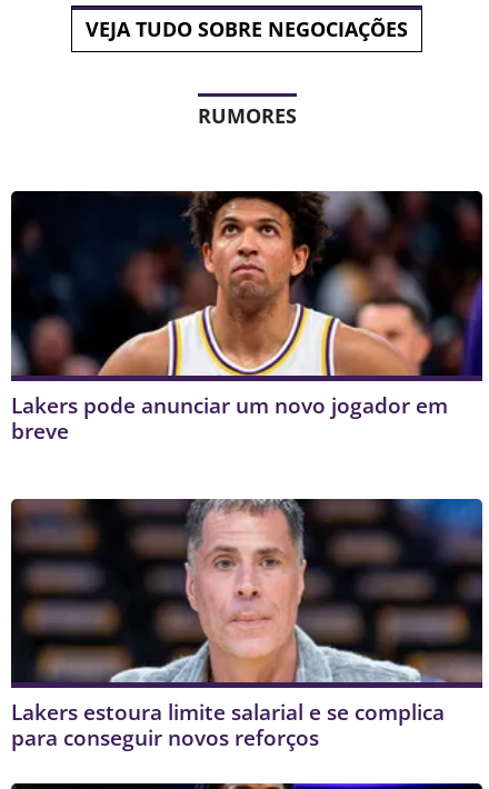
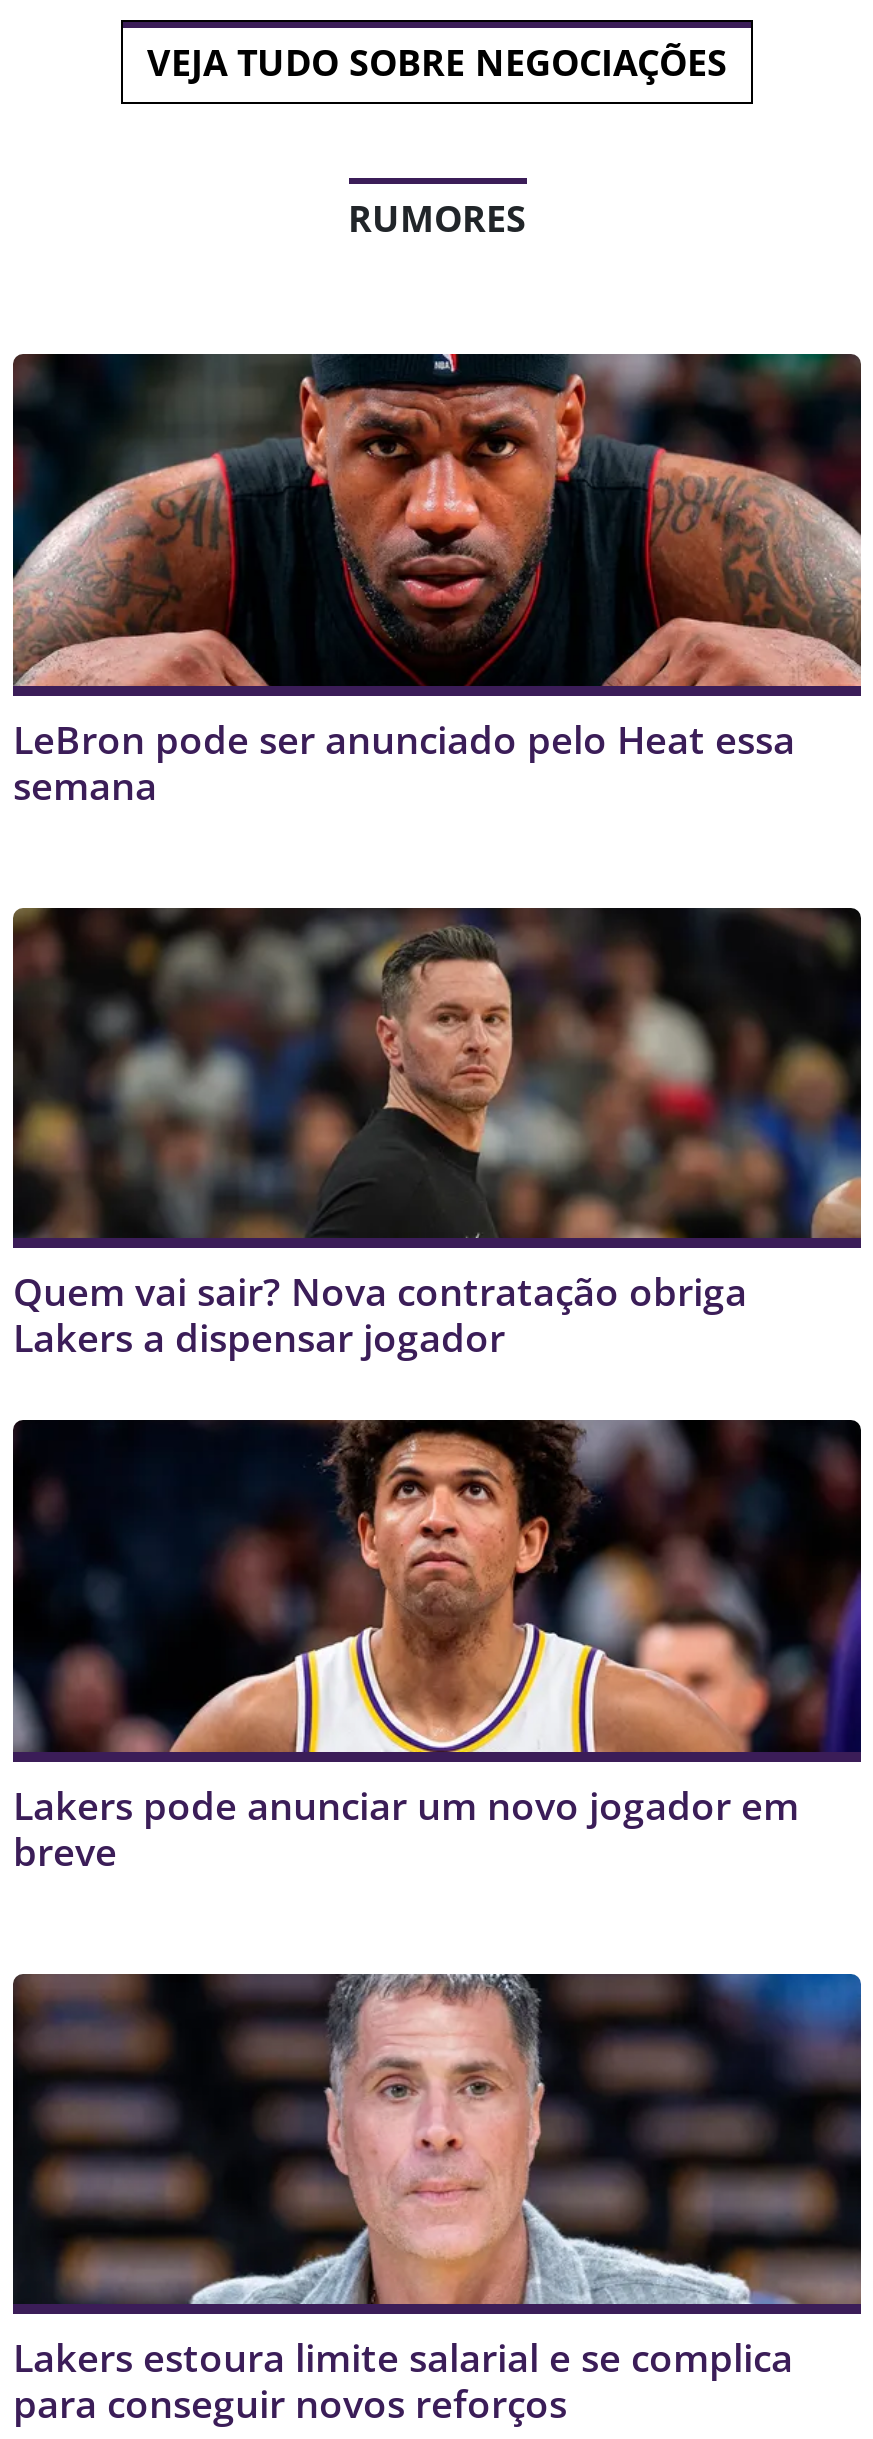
none -> [11,352,863,811] [image] | LeBron pode ser anunciado pelo Heat essa | semana
none -> [13,906,863,1364] [image] | Quem vai sair? Nova contratação obriga | Lakers a dispensar jogador

